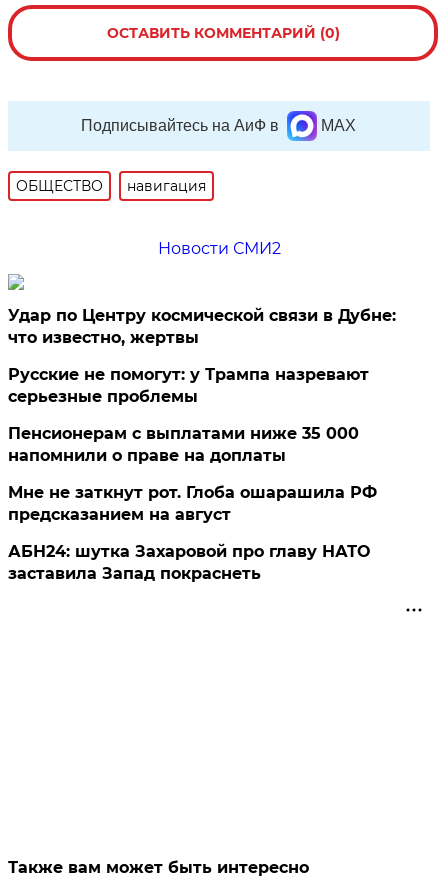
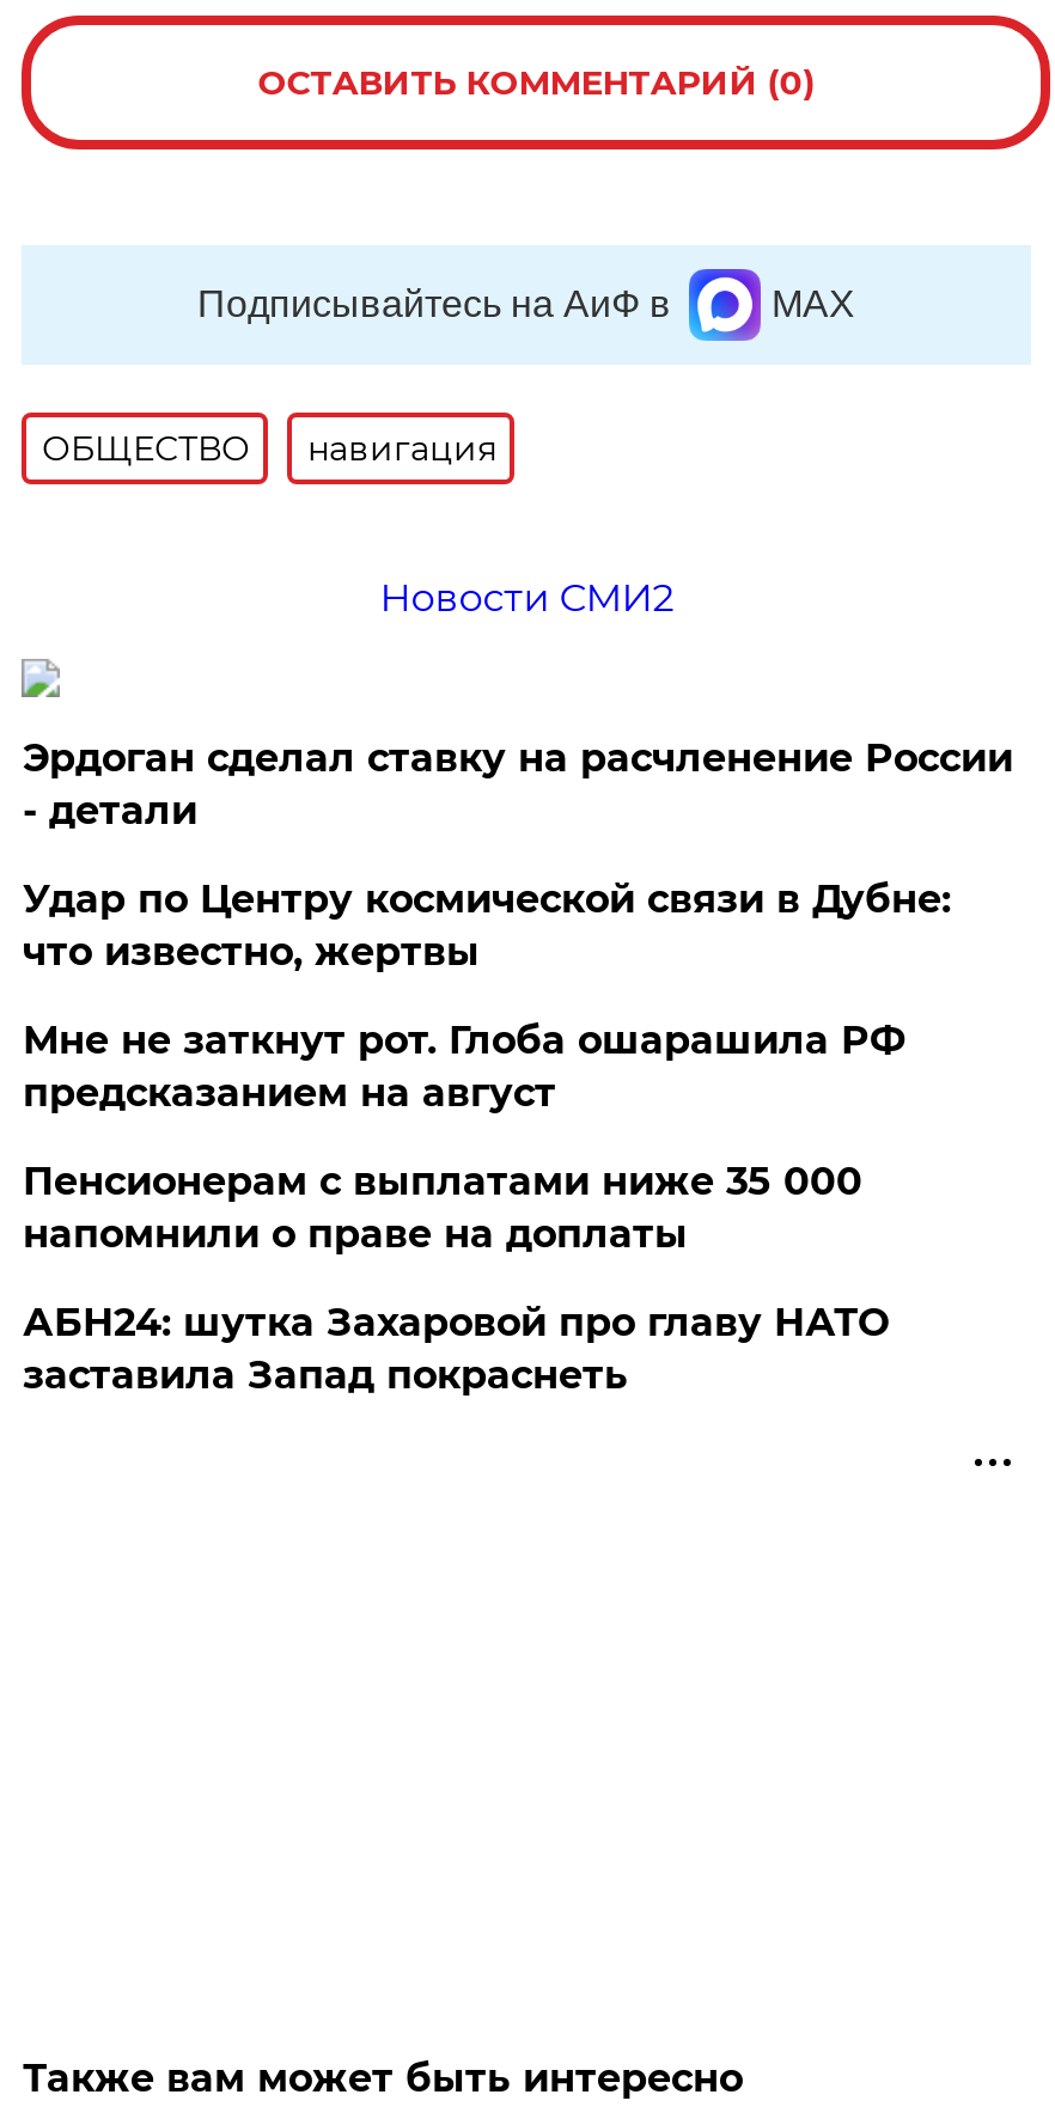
none -> [22,736,1013,834] Эрдоган сделал ставку на расчленение России | - детали
moved [8,306,396,347] -> [22,877,951,975]: Удар по Центру космической связи в Дубне: | что известно, жертвы
[8,365,369,406] Русские не помогут: у Трампа назревают | серьезные проблемы -> none
moved [8,424,359,465] -> [22,1159,862,1257]: Пенсионерам с выплатами ниже 35 000 | напомнили о праве на доплаты
moved [8,483,377,524] -> [22,1018,905,1116]: Мне не заткнут рот. Глоба ошарашила РФ | предсказанием на август

